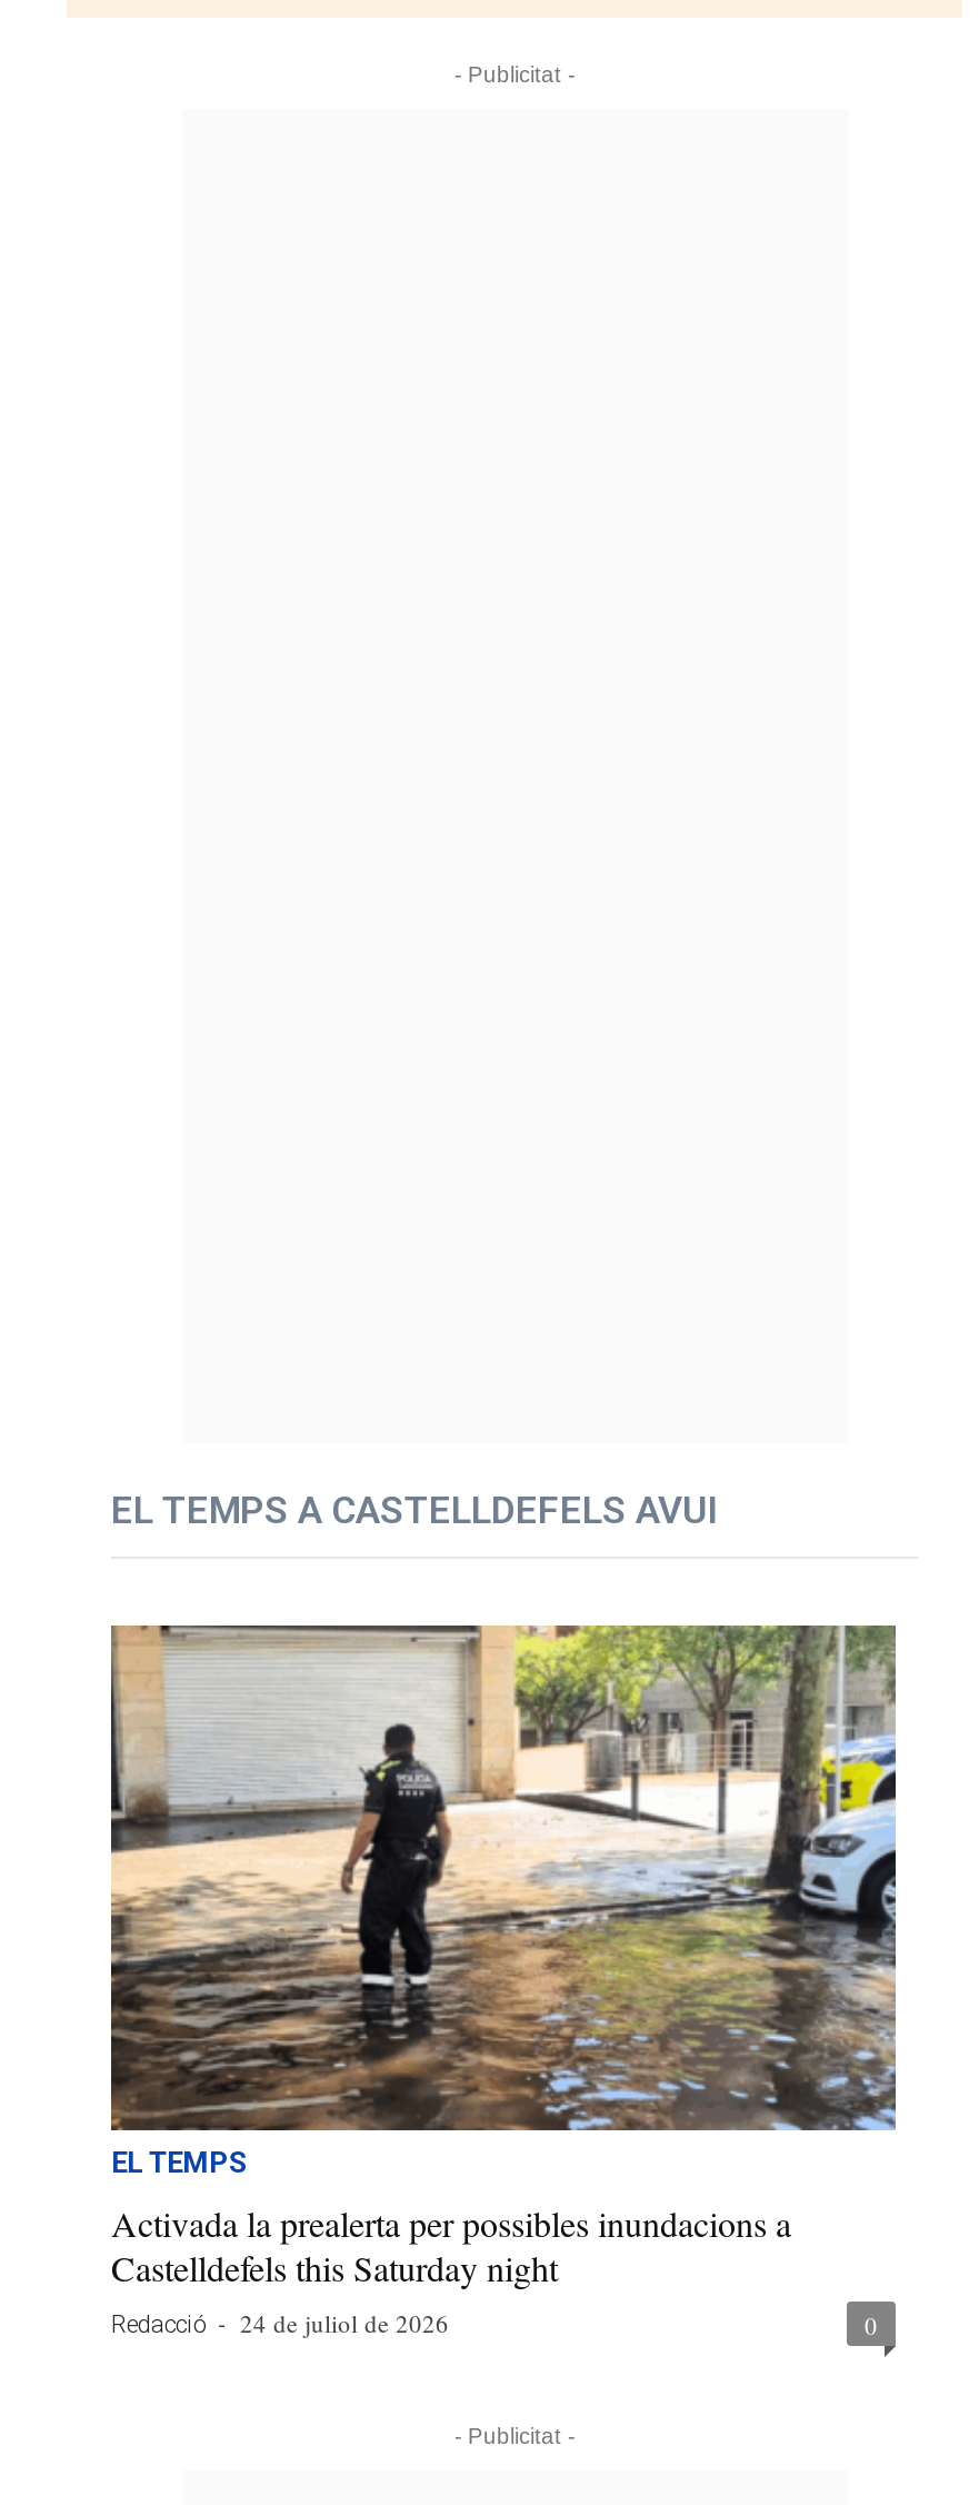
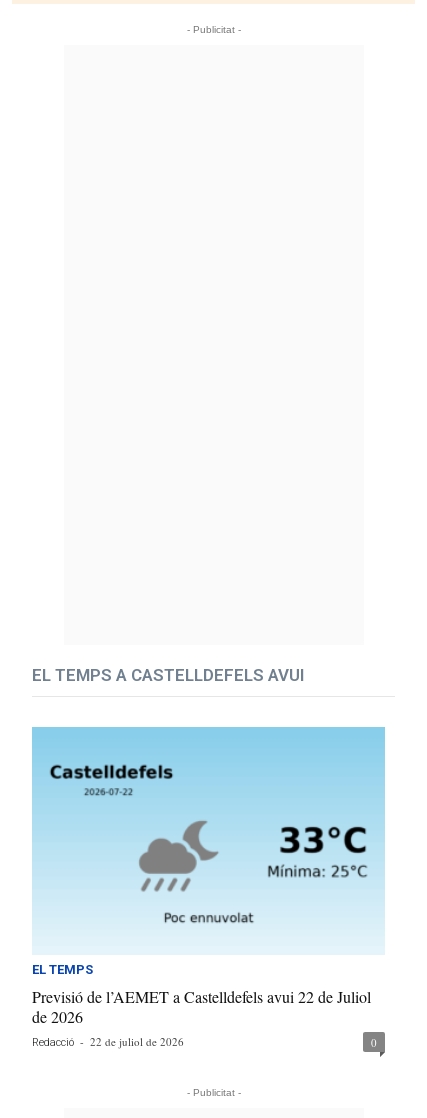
[109,1623,898,2340] [image] | Activada la prealerta per possibles inundacions a | Castelldefels this Saturday night | Redacció - 24 de juliol de 2026 -> [31,726,386,1049] [image] | Previsió de l’AEMET a Castelldefels avui 22 de Juliol | de 2026 | Redacció - 22 de juliol de 2026

